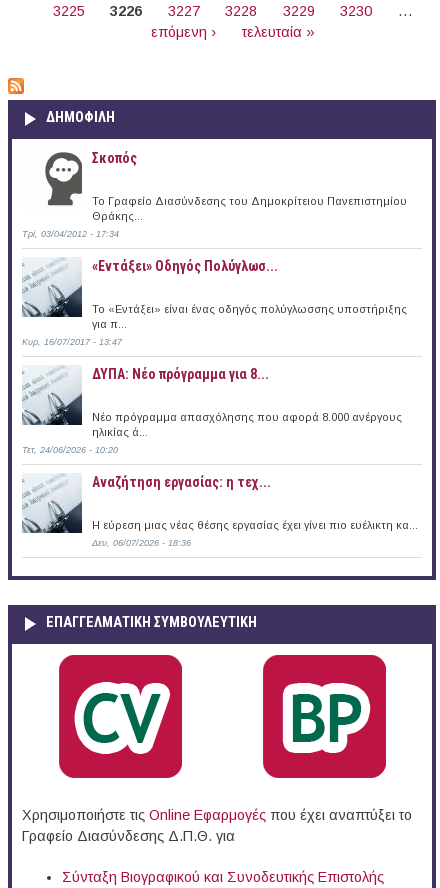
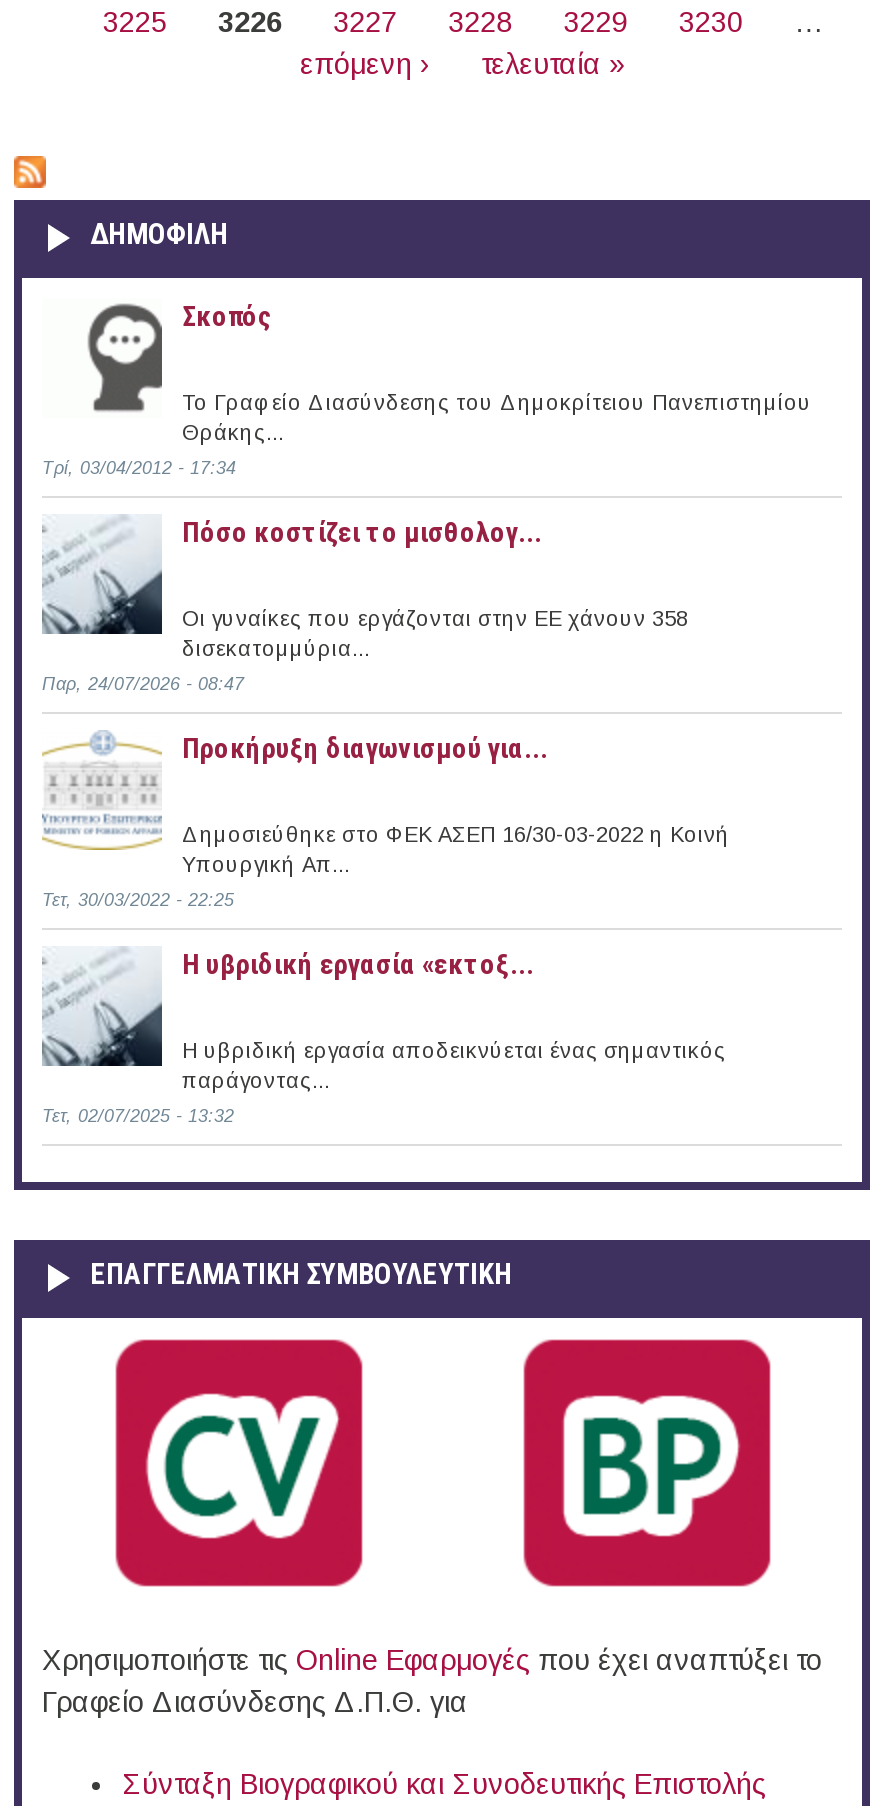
[92,258,278,274] «Εντάξει» Oδηγός Πολύγλωσ... -> [182,516,542,548] Πόσο κοστίζει το μισθολογ...
[92,303,407,330] Το «Εντάξει» είναι ένας οδηγός πολύγλωσσης υποστήριξης | για π... -> [182,606,688,660] Οι γυναίκες που εργάζονται στην ΕΕ χάνουν 358 | δισεκατομμύρια...
[22,337,122,347] Κυρ, 16/07/2017 - 13:47 -> [42,674,244,694] Παρ, 24/07/2026 - 08:47
[92,366,269,382] ΔΥΠΑ: Νέο πρόγραμμα για 8... -> [182,732,548,764] Προκήρυξη διαγωνισμού για...
[22,372,402,438] [image] | Νέο πρόγραμμα απασχόλησης που αφορά 8.000 ανέργους | ηλικίας ά... -> [44,776,730,876] [image] | Δημοσιεύθηκε στο ΦΕΚ ΑΣΕΠ 16/30-03-2022 η Κοινή | Υπουργική Απ...
[22,445,118,455] Τετ, 24/06/2026 - 10:20 -> [42,890,234,910] Τετ, 30/03/2022 - 22:25
[92,474,271,490] Αναζήτηση εργασίας: η τεχ... -> [182,948,534,980] Η υβριδική εργασία «εκτοξ...
[92,519,418,531] Η εύρεση μιας νέας θέσης εργασίας έχει γίνει πιο ευέλικτη κα... -> [182,1038,726,1092] Η υβριδική εργασία αποδεικνύεται ένας σημαντικός | παράγοντας...
[92,538,191,548] Δευ, 06/07/2026 - 18:36 -> [42,1106,234,1126] Τετ, 02/07/2025 - 13:32

